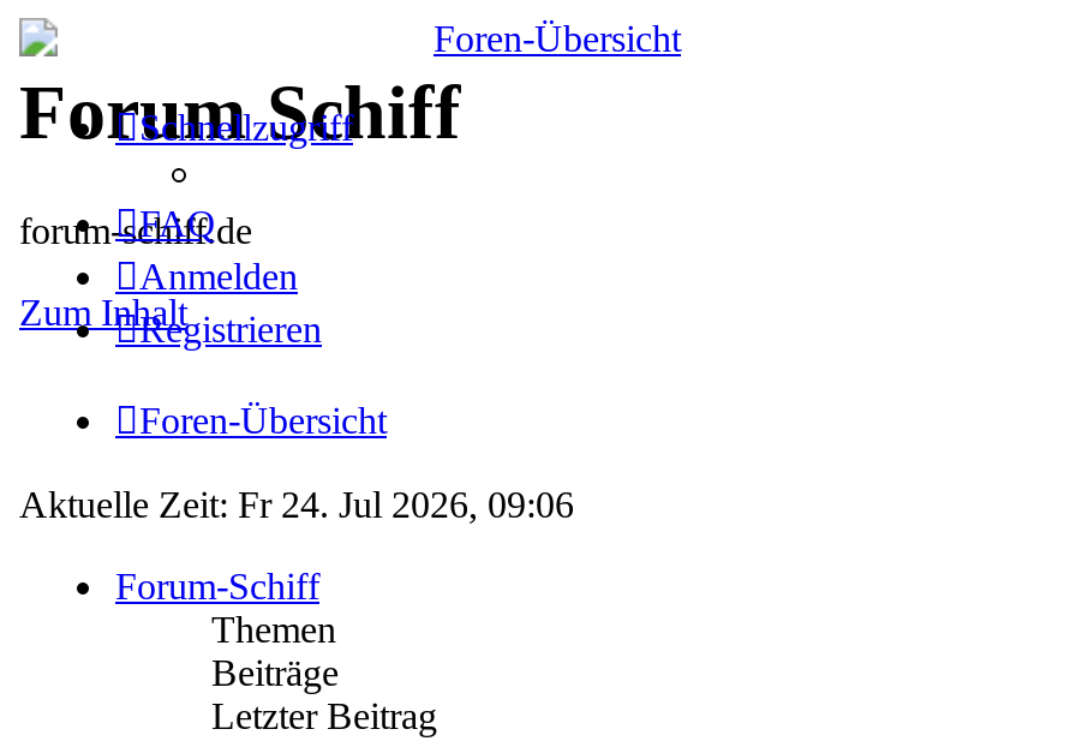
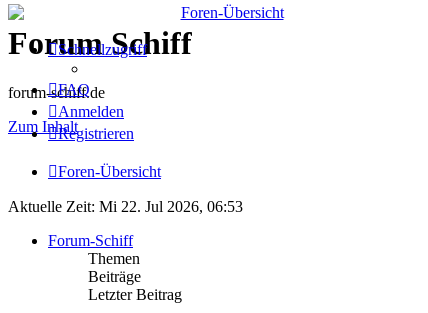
[19,484,574,525] Aktuelle Zeit: Fr 24. Jul 2026, 09:06 -> [8,198,243,215] Aktuelle Zeit: Mi 22. Jul 2026, 06:53

